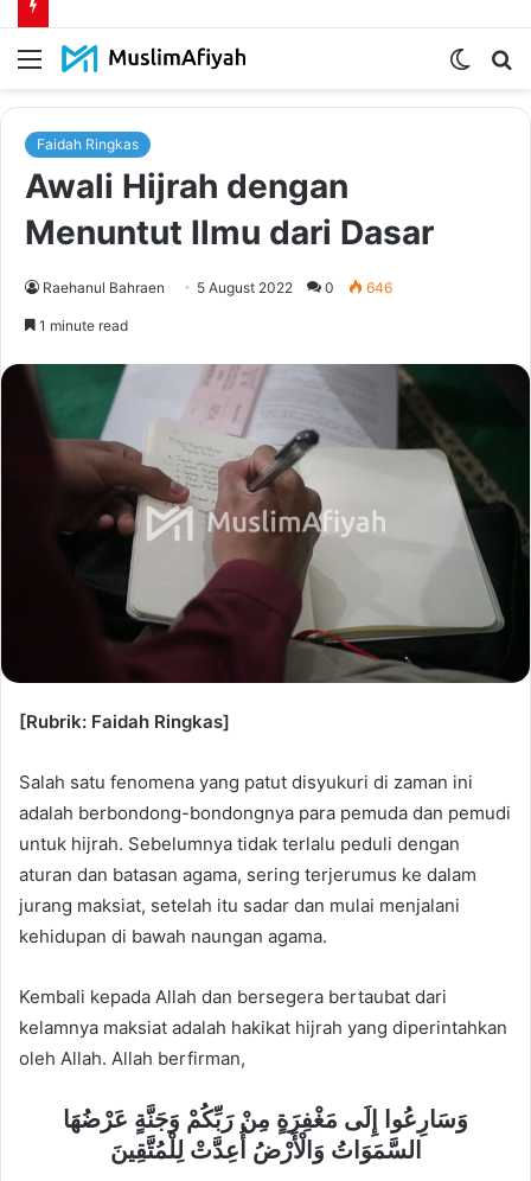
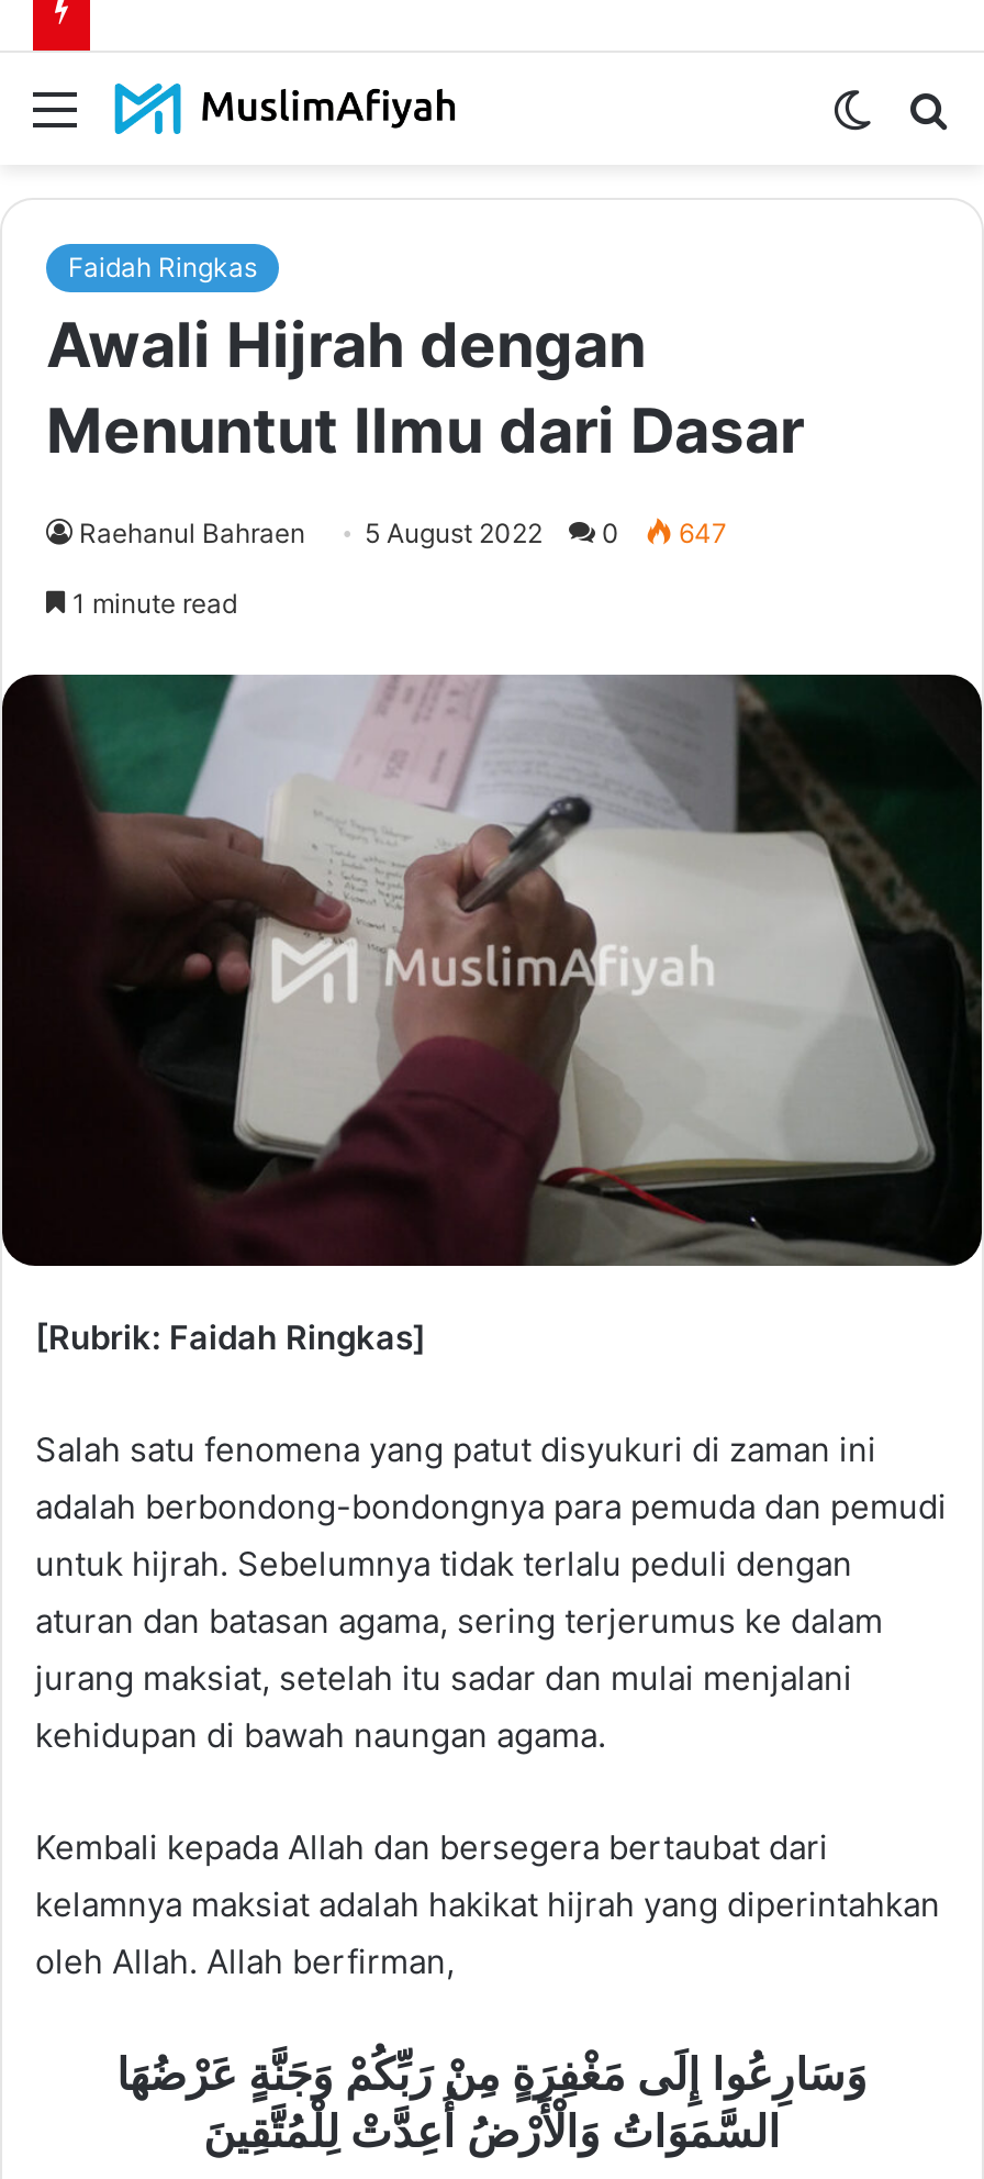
[43,279,392,296] Raehanul Bahraen 5 August 2022 0 646 -> [79,516,727,549] Raehanul Bahraen 5 August 2022 0 647

